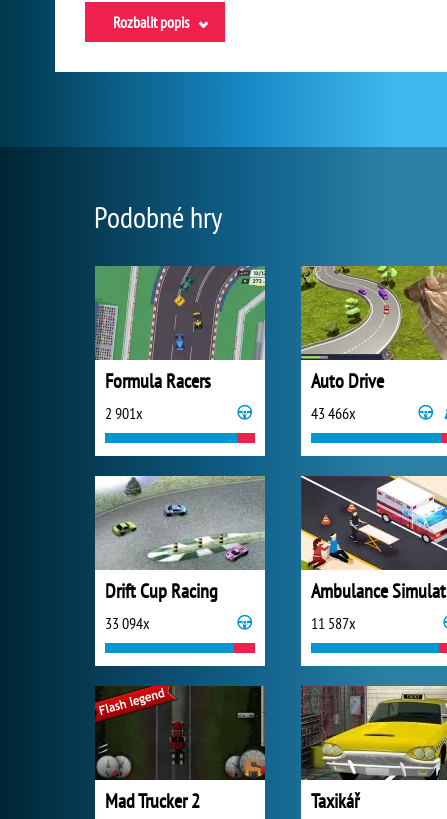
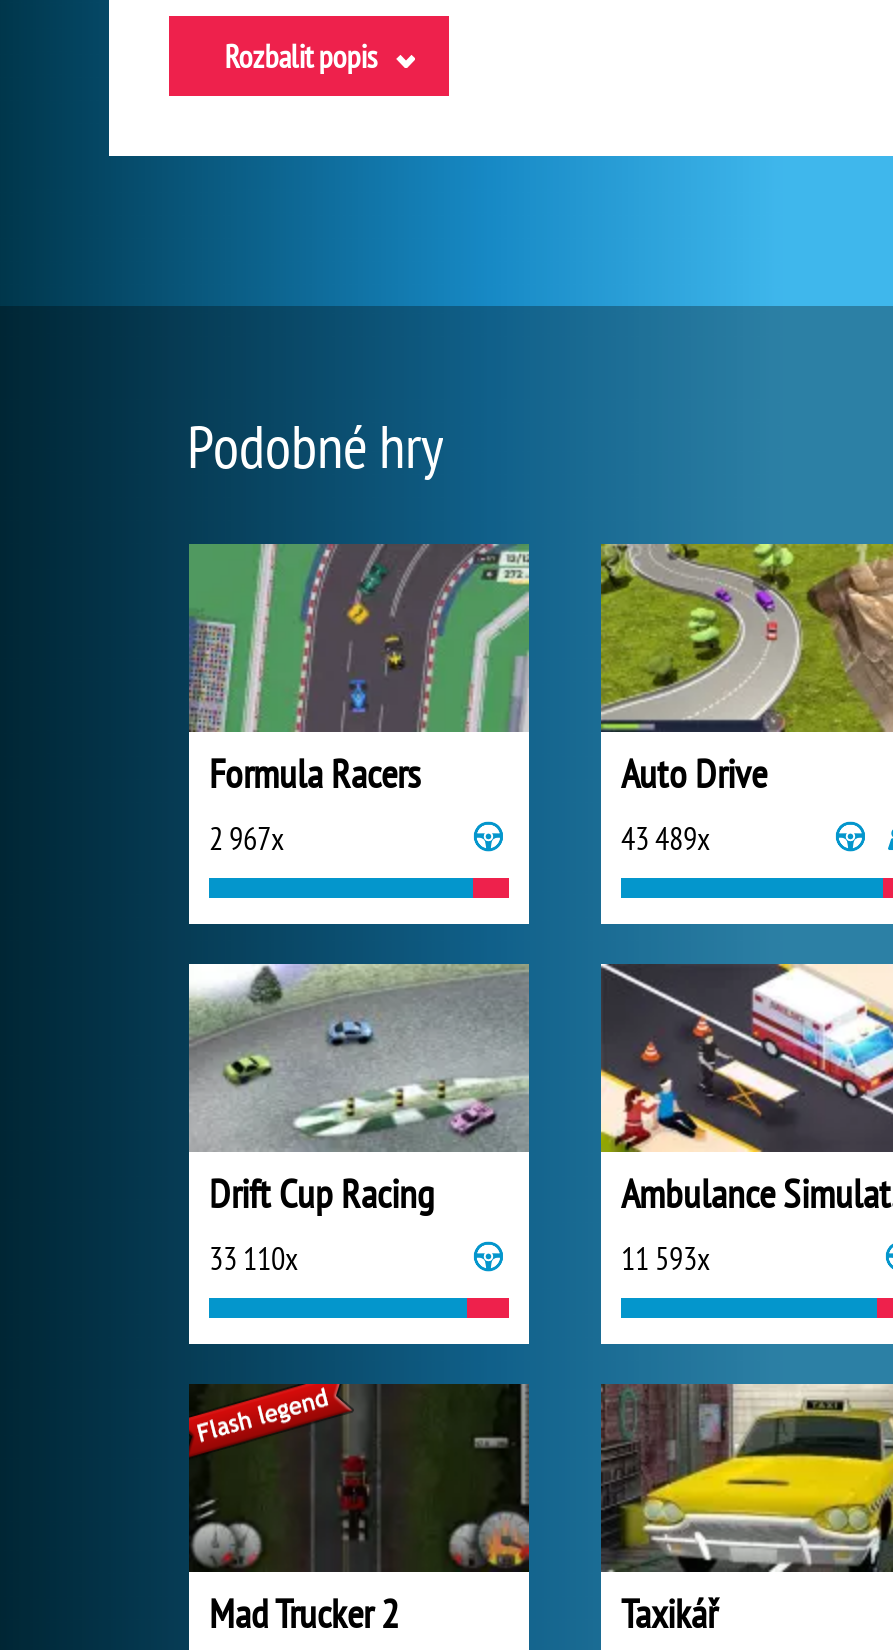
[105,403,143,423] 2 901x -> [209,818,285,858] 2 967x
[311,403,356,423] 43 466x -> [621,818,711,858] 43 489x
[105,613,150,633] 33 094x -> [209,1238,299,1278] 33 110x
[311,613,356,633] 11 587x -> [621,1238,711,1278] 11 593x

